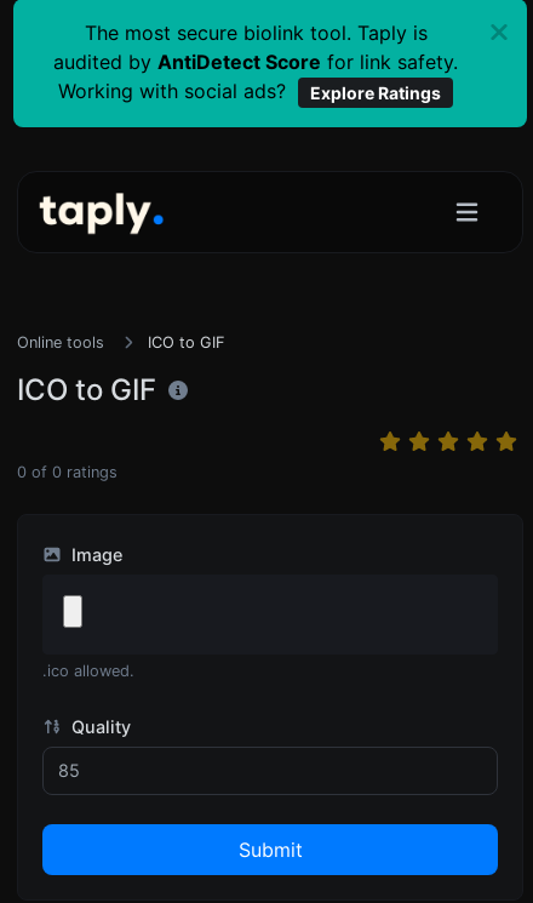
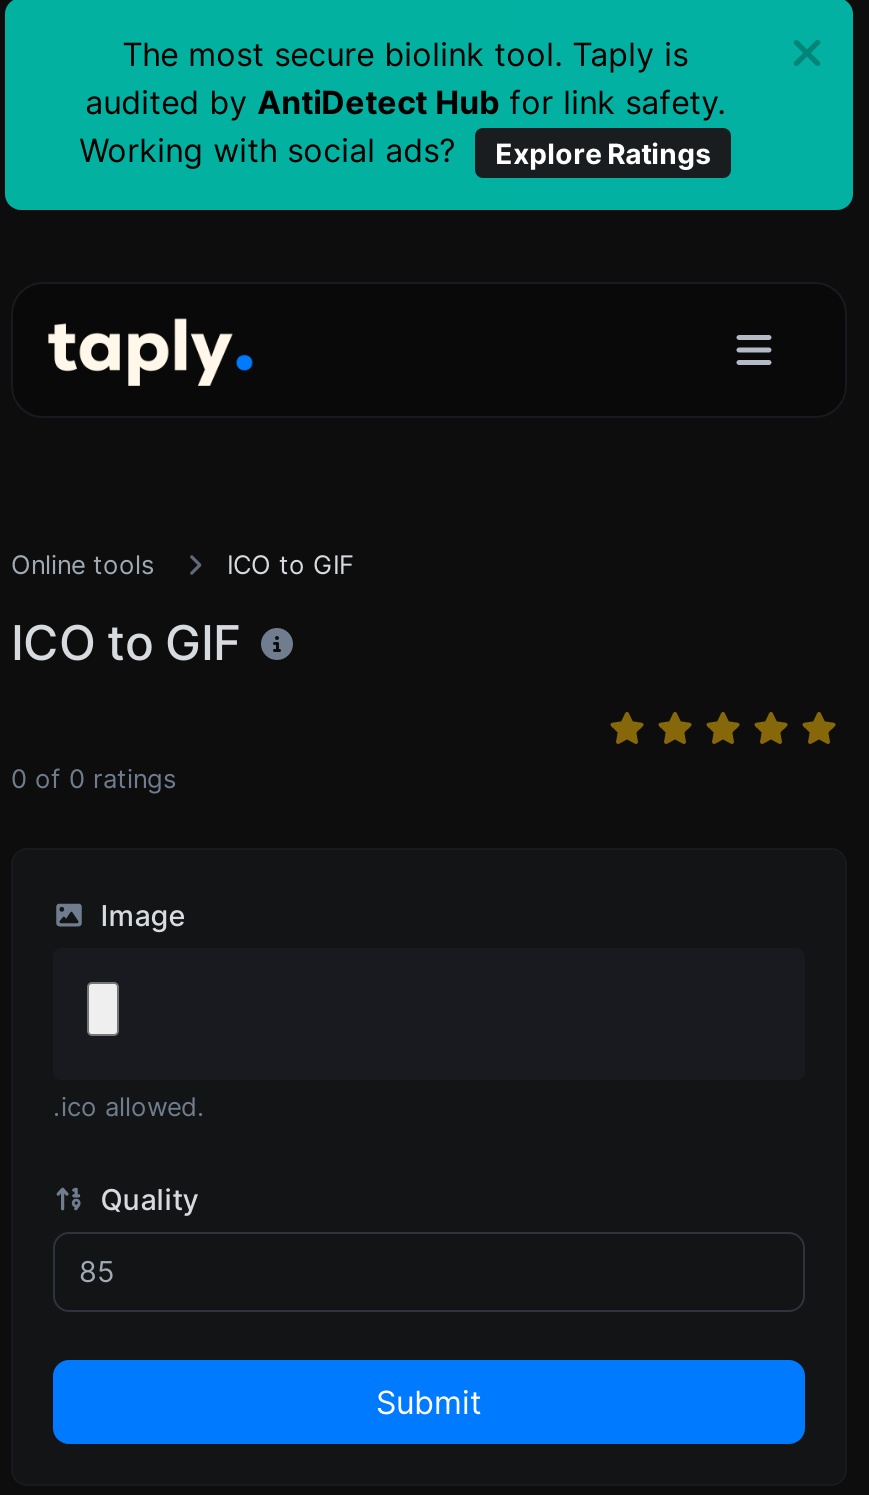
[53,50,458,74] audited by AntiDetect Score for link safety. -> [85,82,725,122] audited by AntiDetect Hub for link safety.

